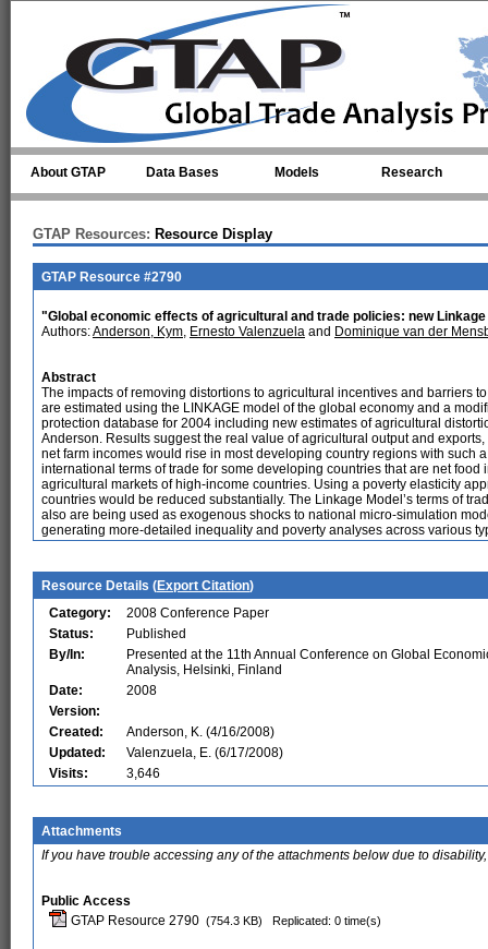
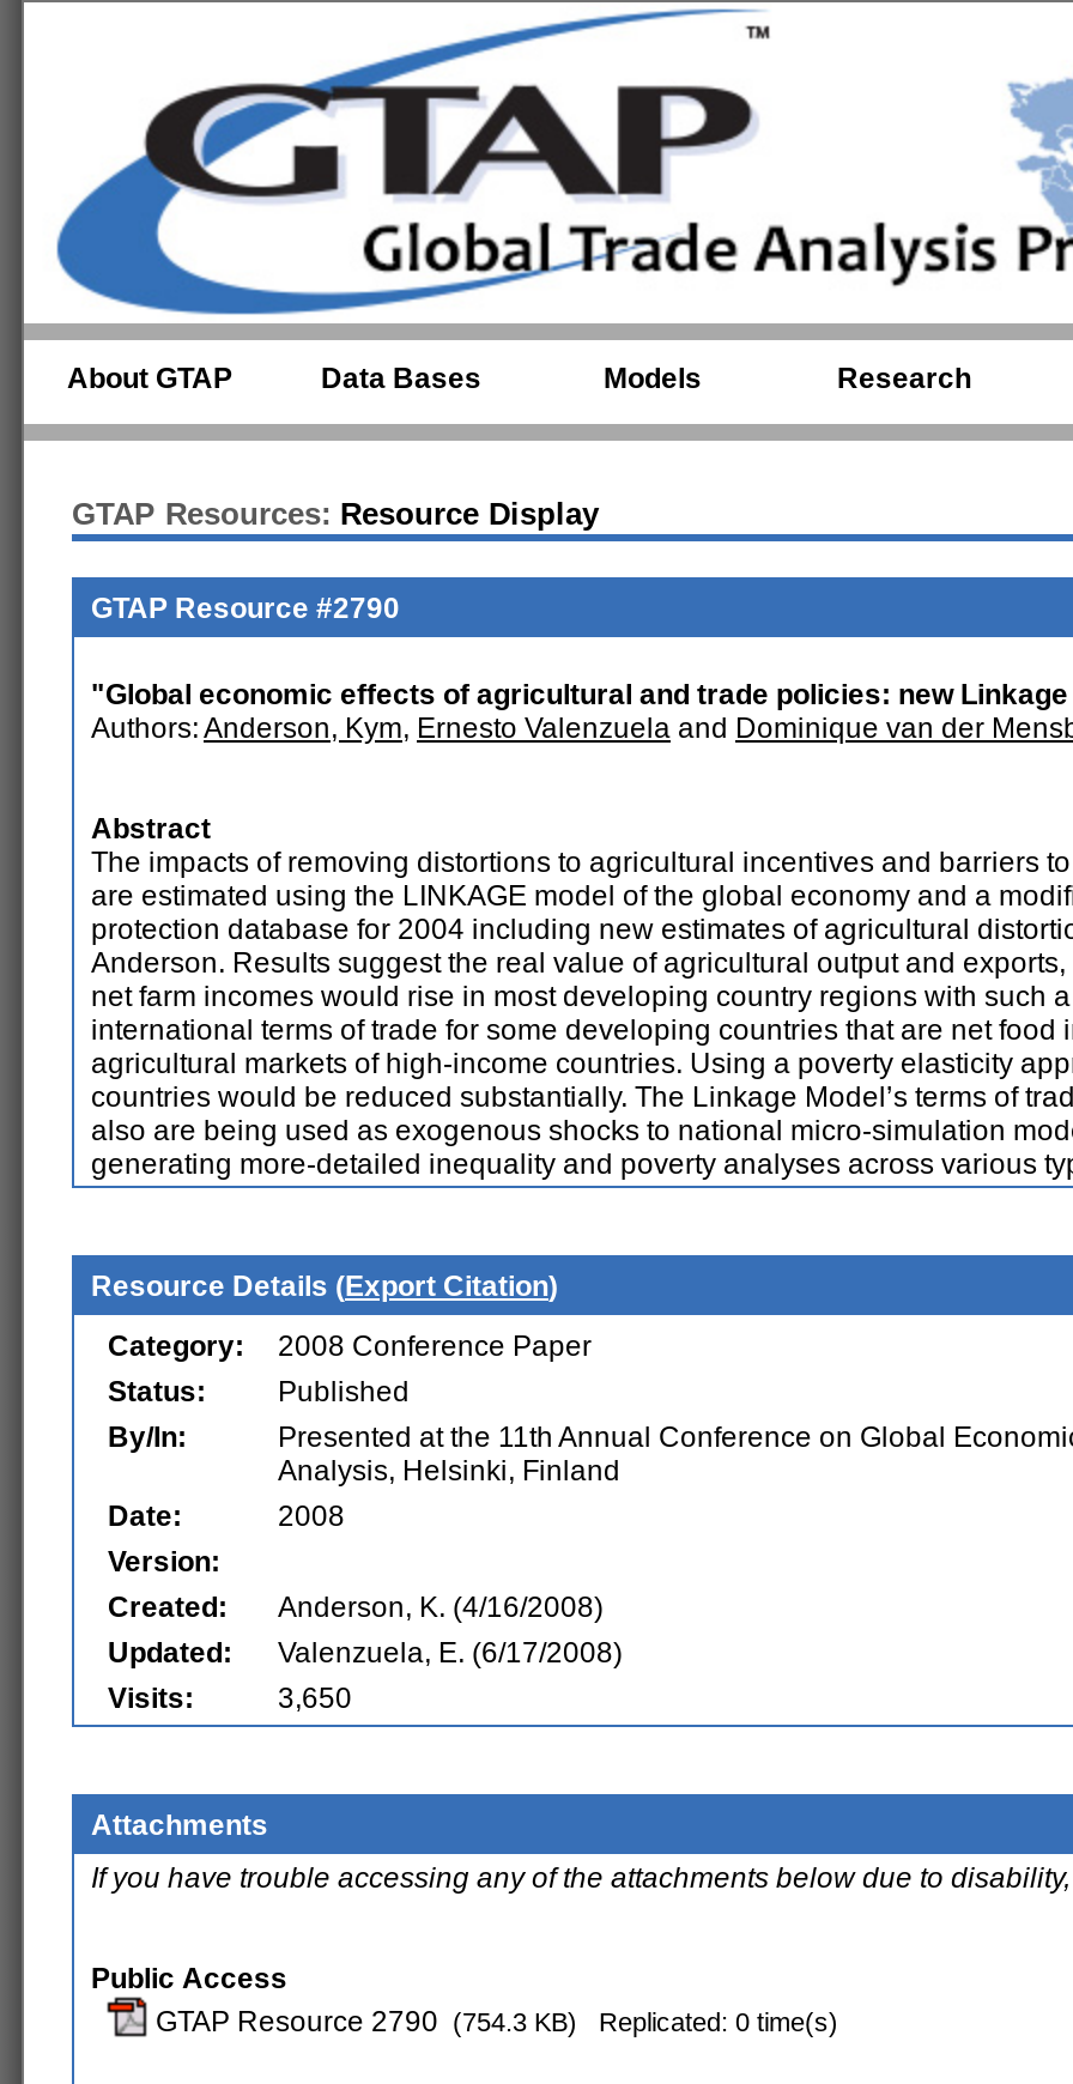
[126,766,160,781] 3,646 -> [278,1682,352,1715] 3,650

